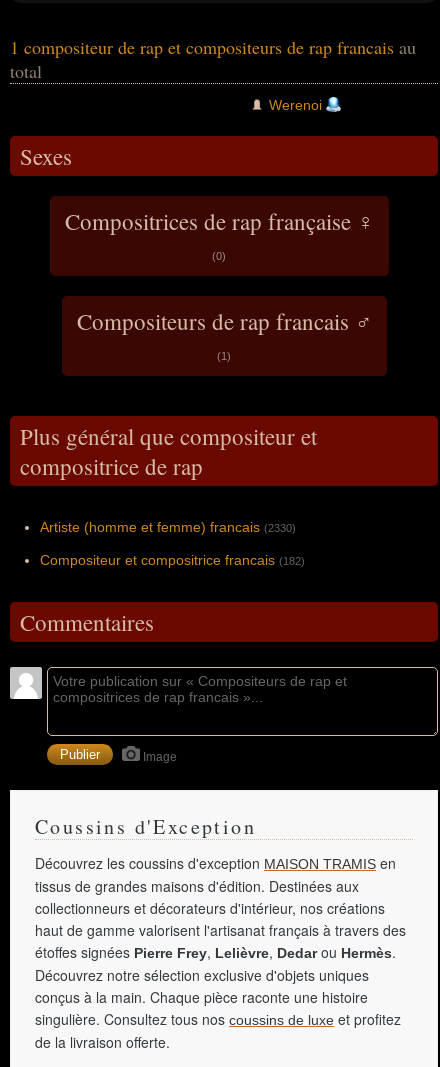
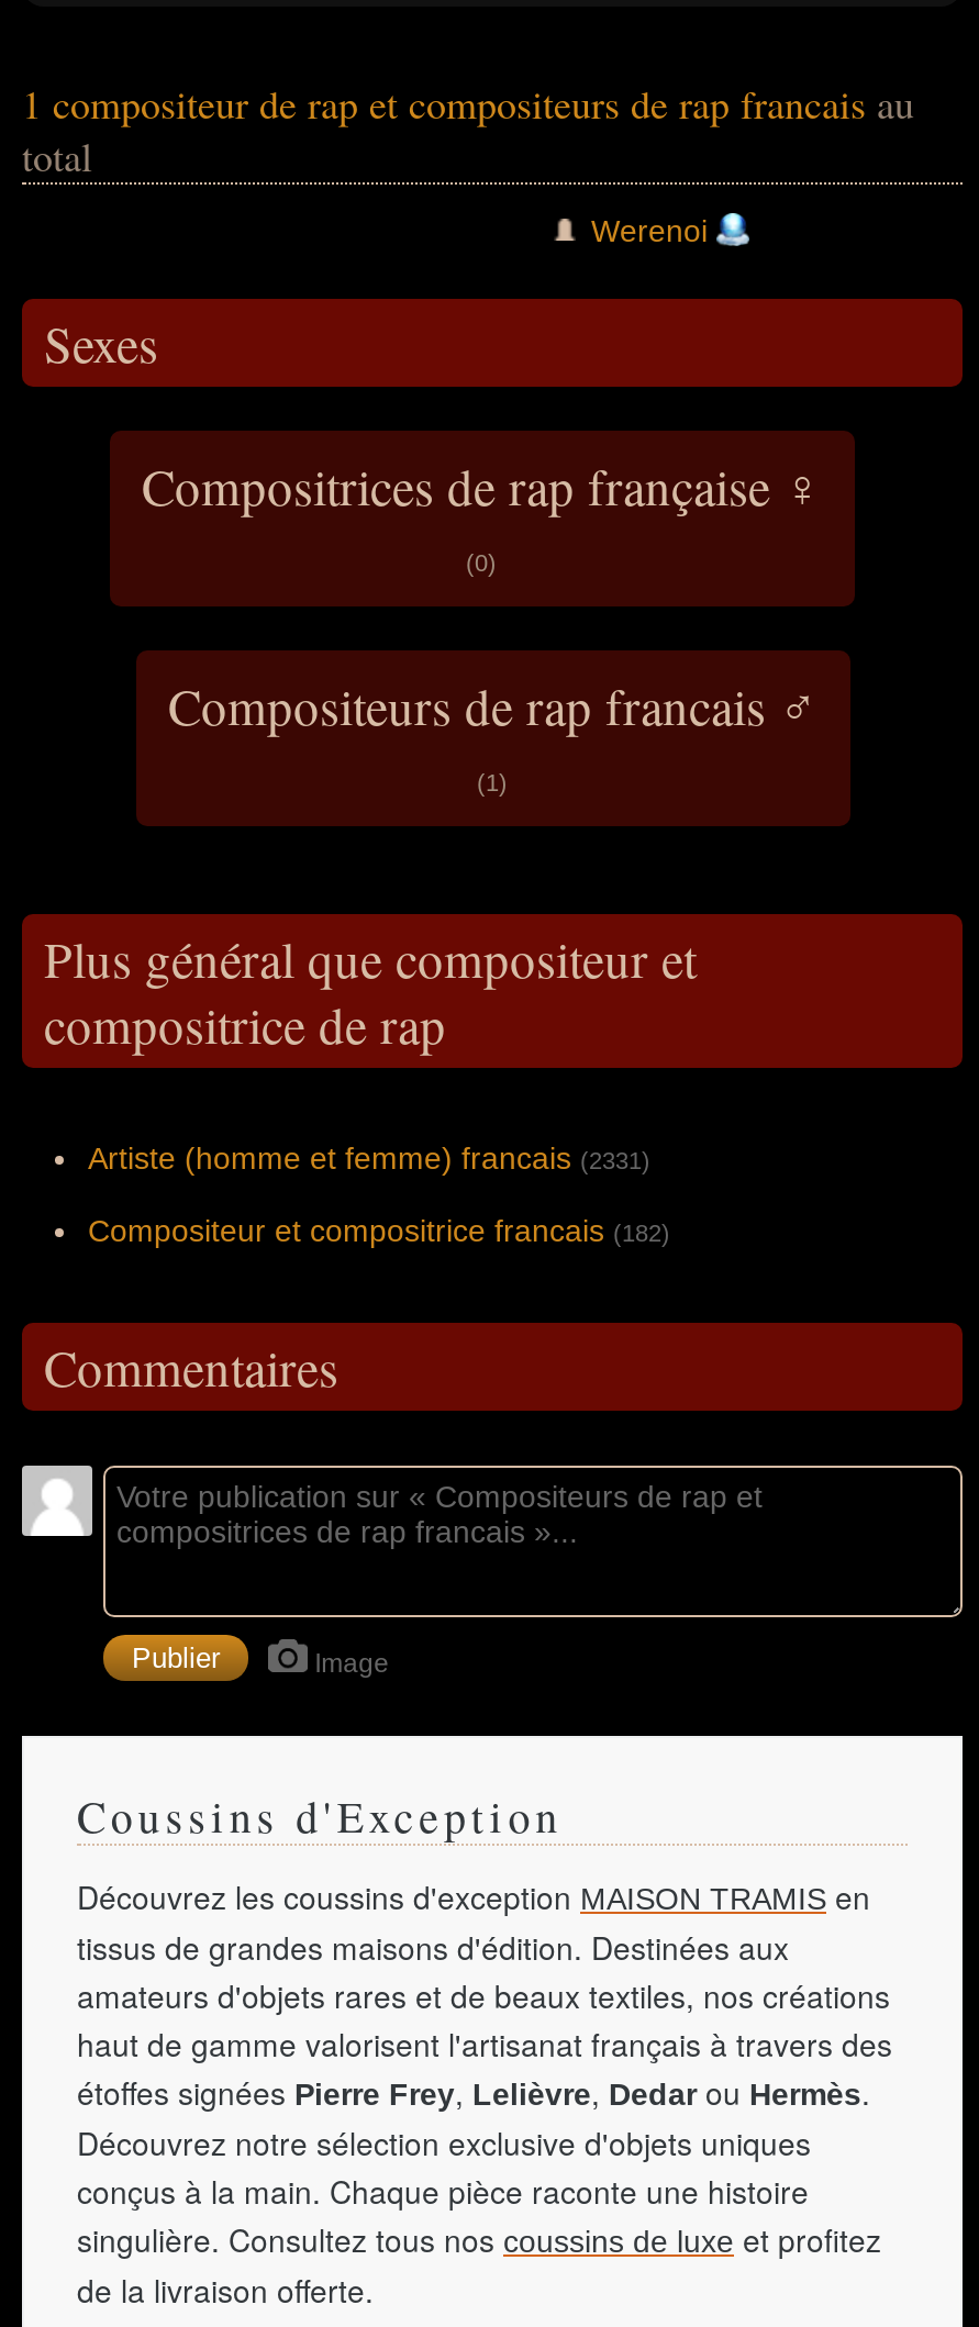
[40,518,296,534] Artiste (homme et femme) francais (2330) -> [88,1139,650,1174] Artiste (homme et femme) francais (2331)
[35,897,385,917] collectionneurs et décorateurs d'intérieur, nos créations -> [77,1972,890,2016] amateurs d'objets rares et de beaux textiles, nos créations

